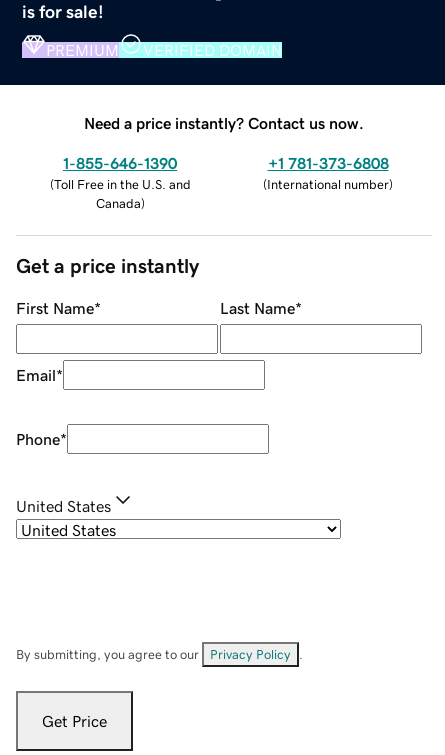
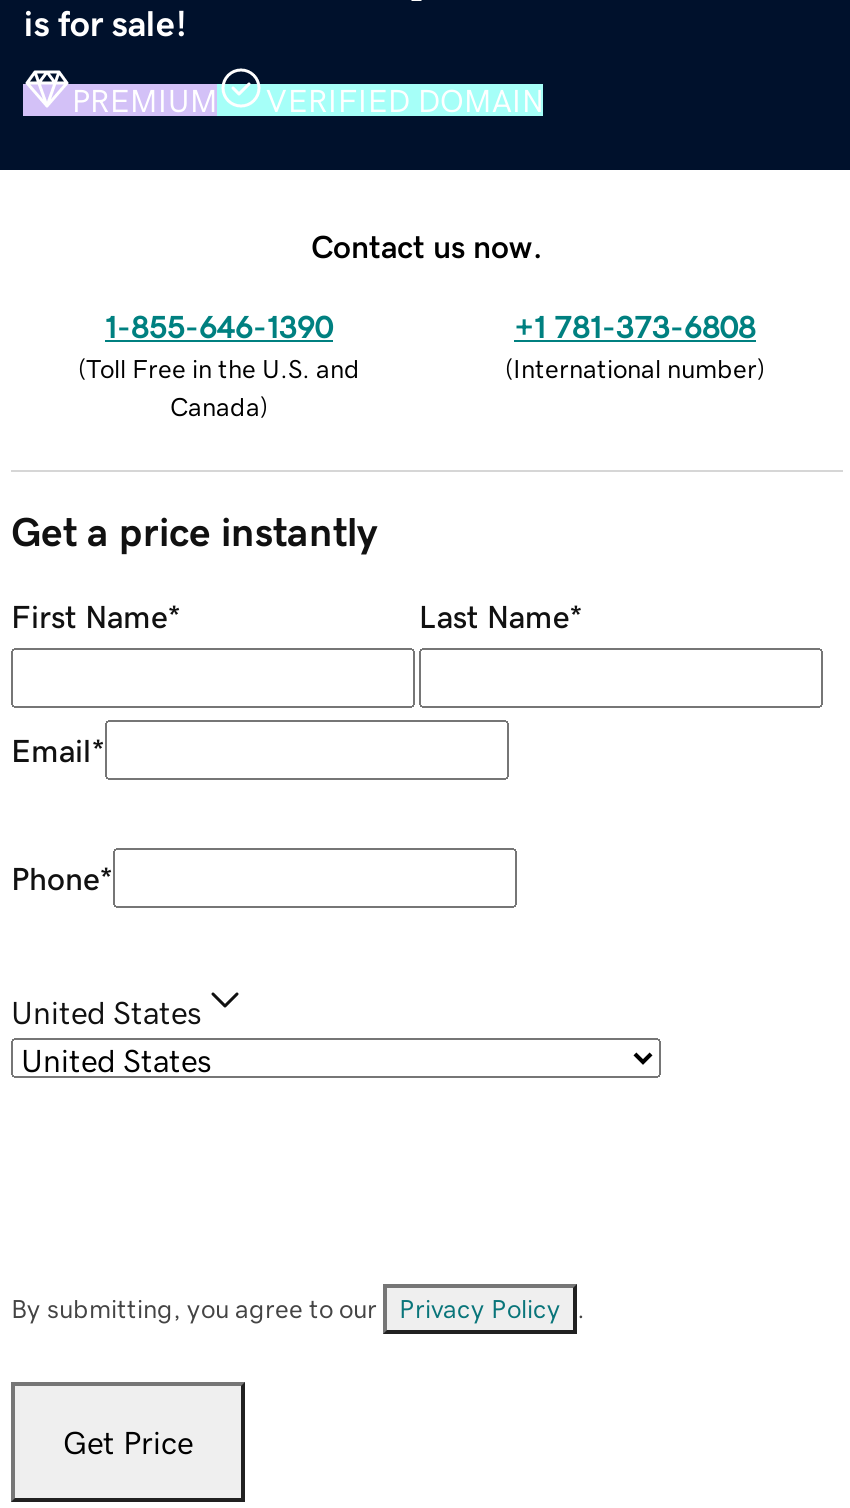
[84,115,364,131] Need a price instantly? Contact us now. -> [311,229,543,261] Contact us now.

